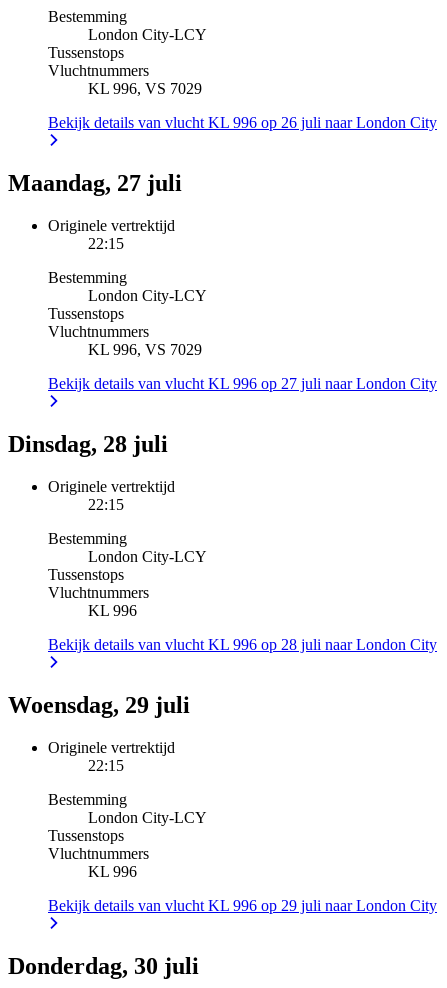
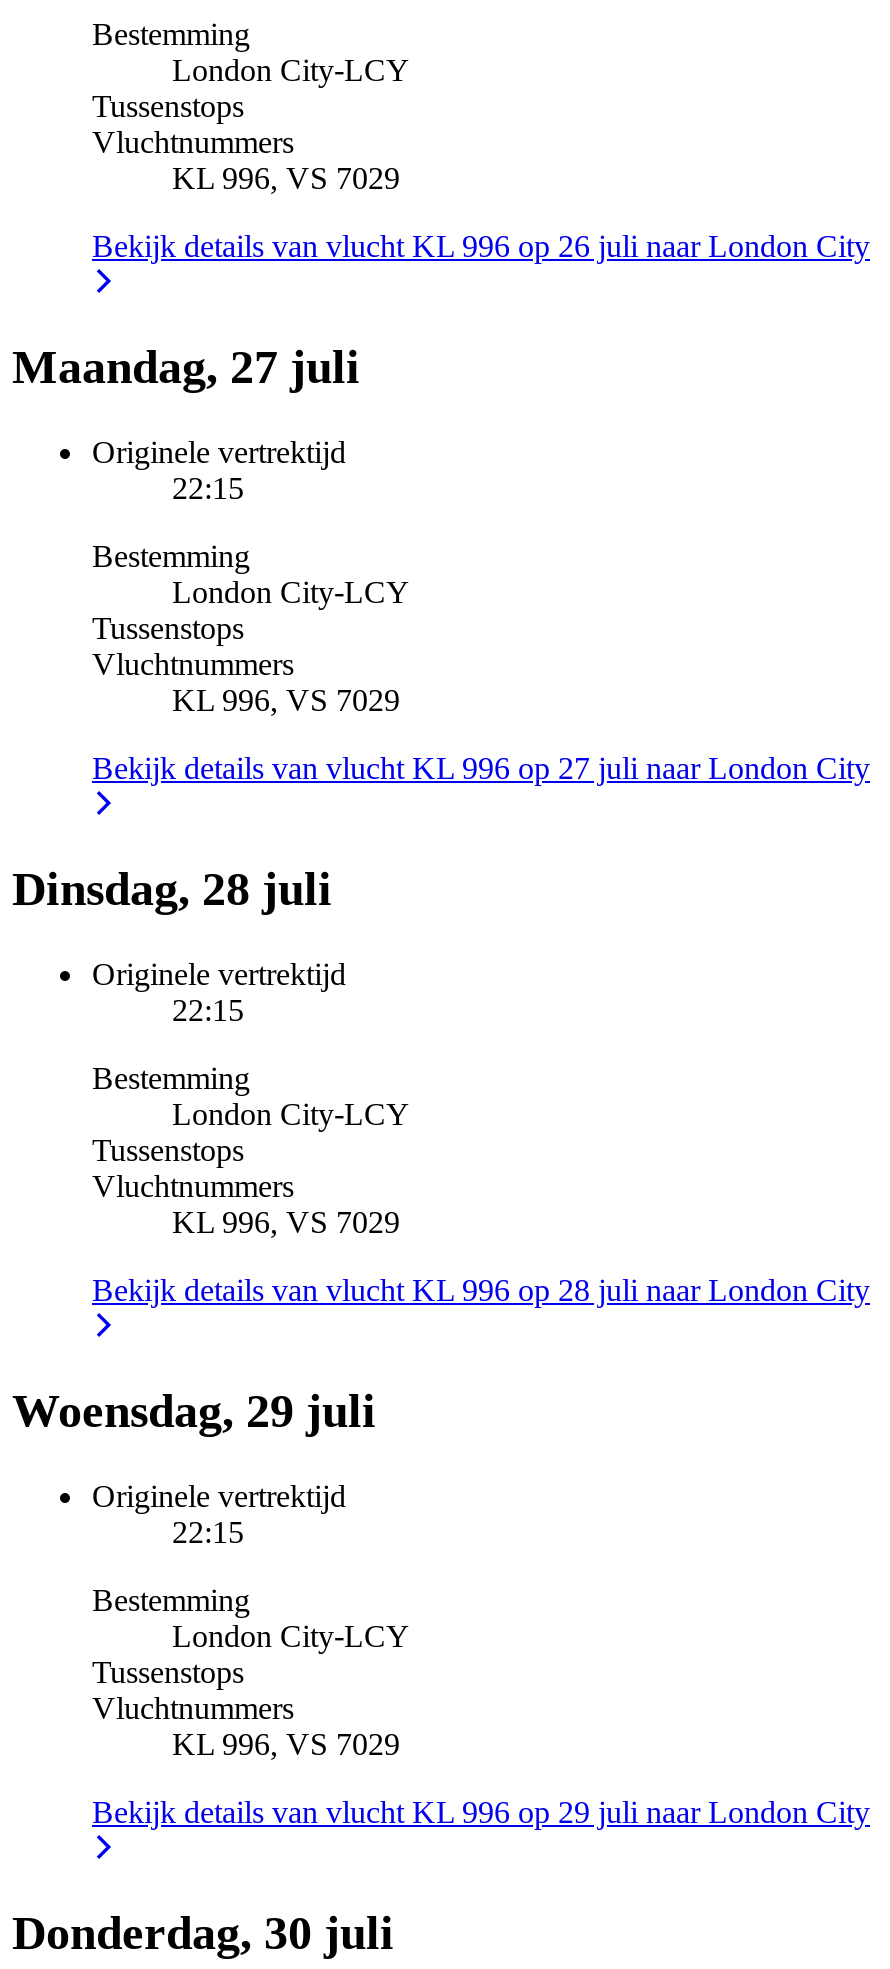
[88,602,137,619] KL 996 -> [172,1205,400,1239] KL 996, VS 7029
[88,863,137,880] KL 996 -> [172,1726,400,1760] KL 996, VS 7029

